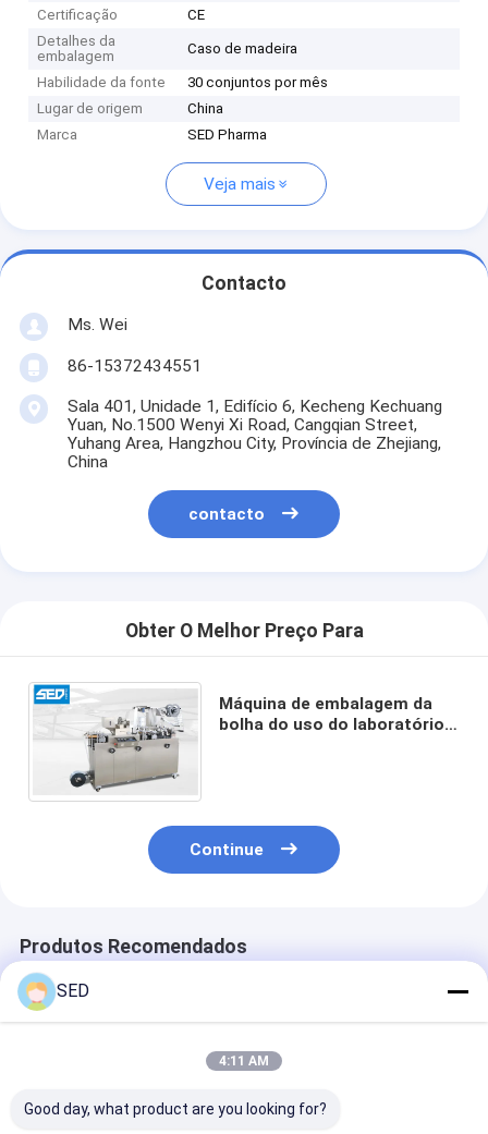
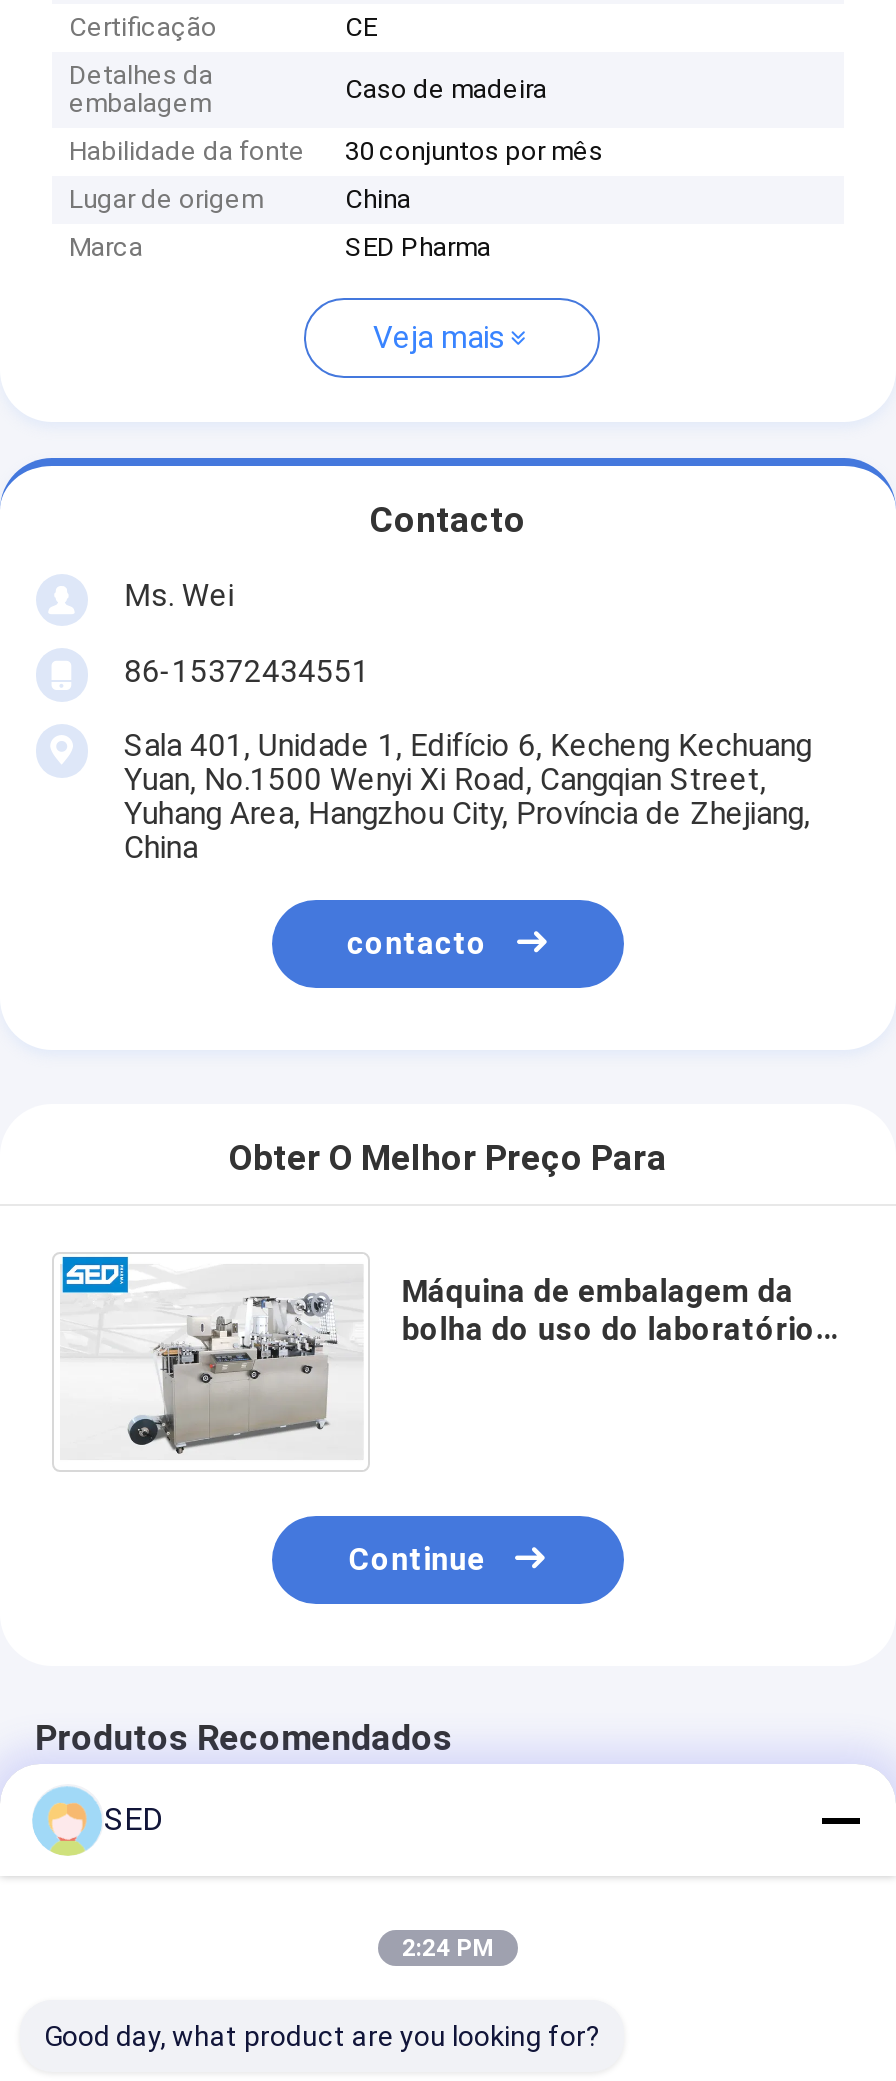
[219,1053,269,1069] 4:11 AM -> [402,1934,494,1962] 2:24 PM

